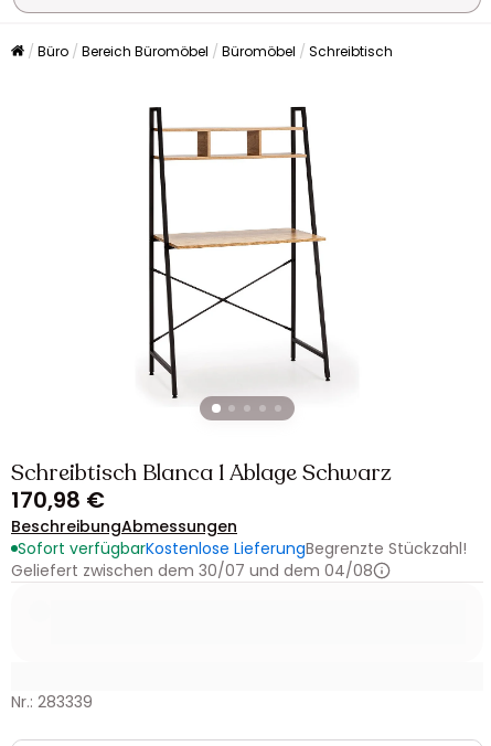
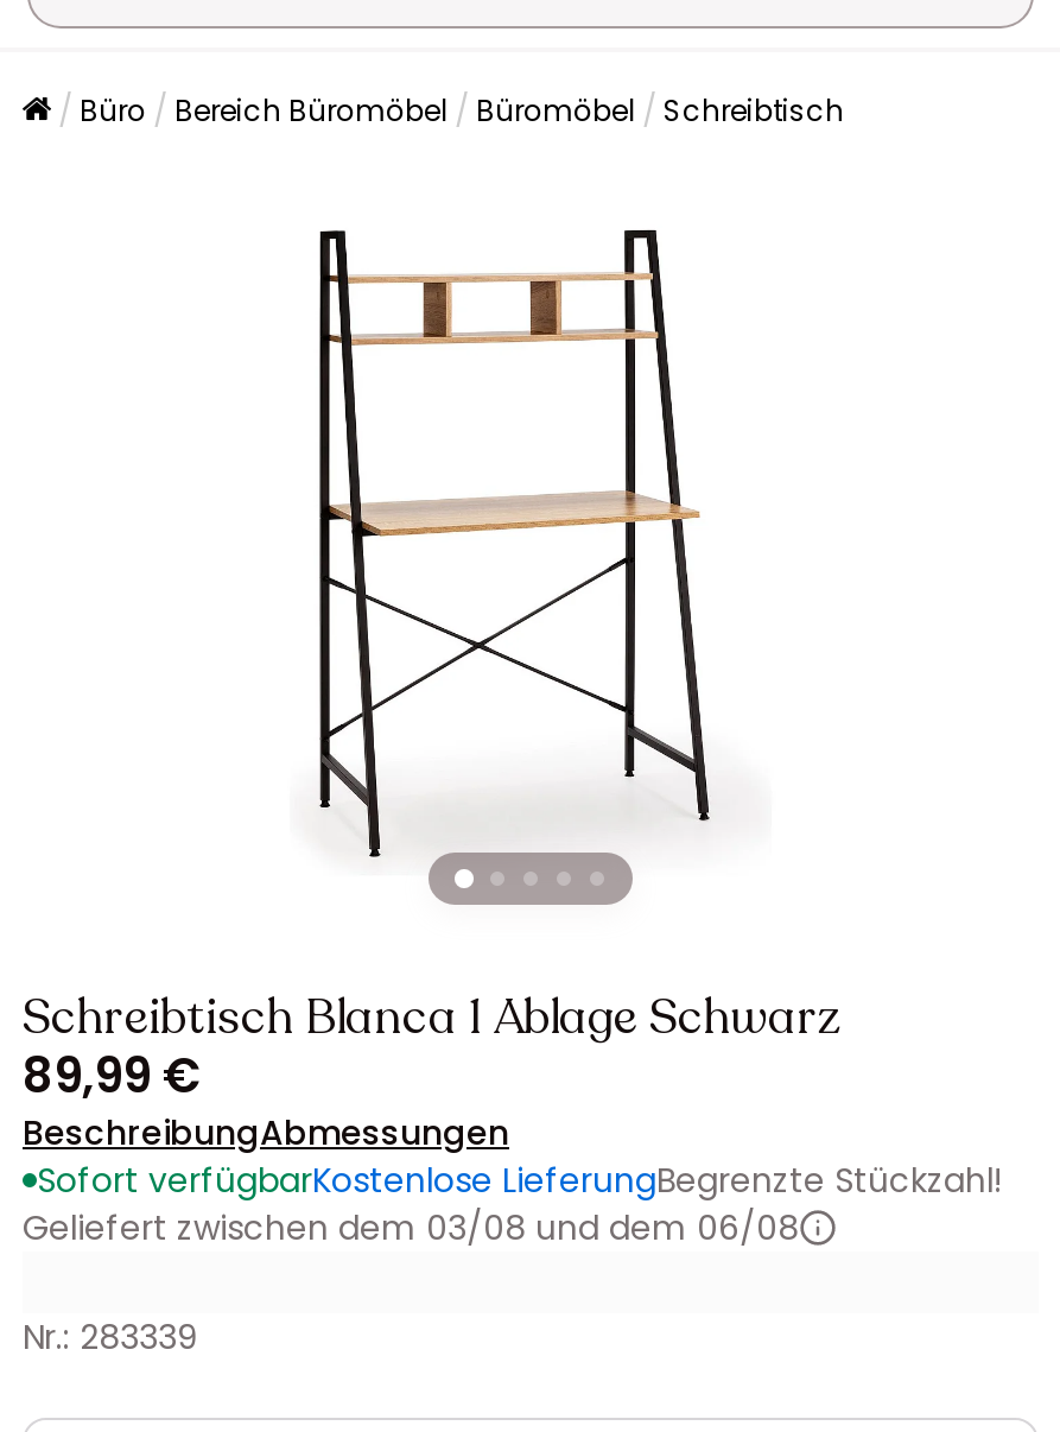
[11,484,105,515] 170,98 € -> [23,1042,203,1108] 89,99 €
[11,559,373,581] Geliefert zwischen dem 30/07 und dem 04/08 -> [23,1203,799,1251] Geliefert zwischen dem 03/08 und dem 06/08

